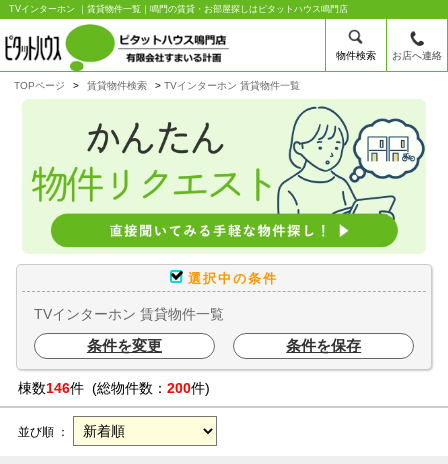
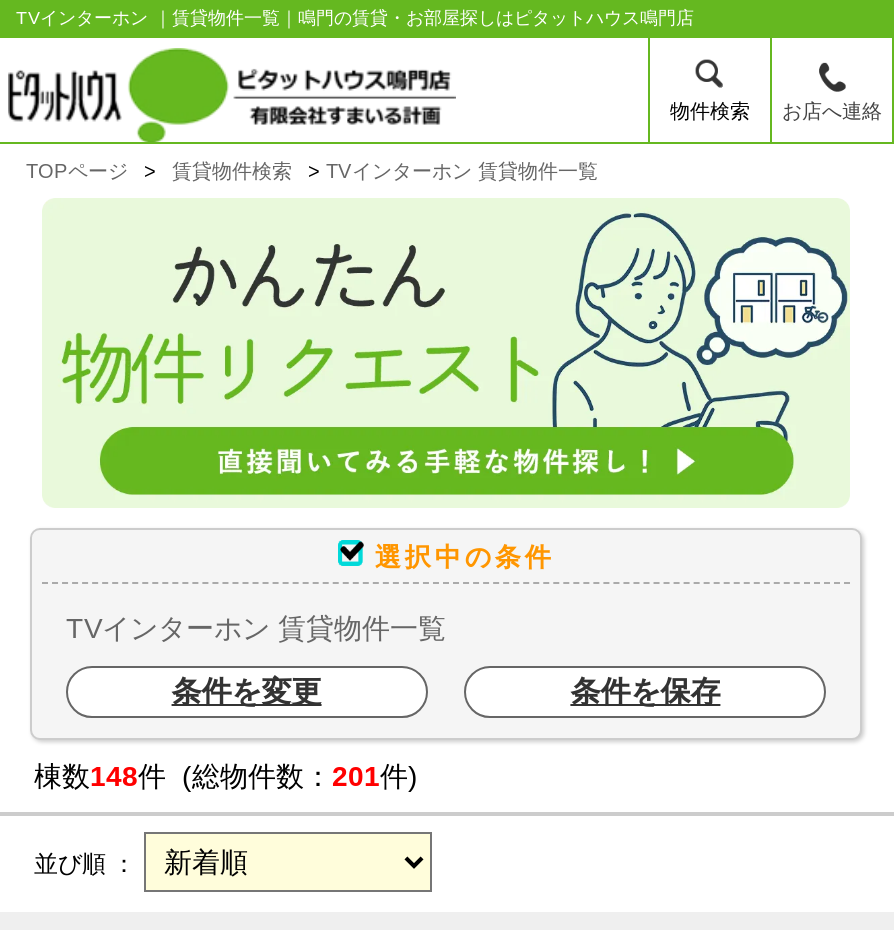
[18,379,210,395] 棟数146件 (総物件数：200件) -> [34,759,418,791] 棟数148件 (総物件数：201件)

